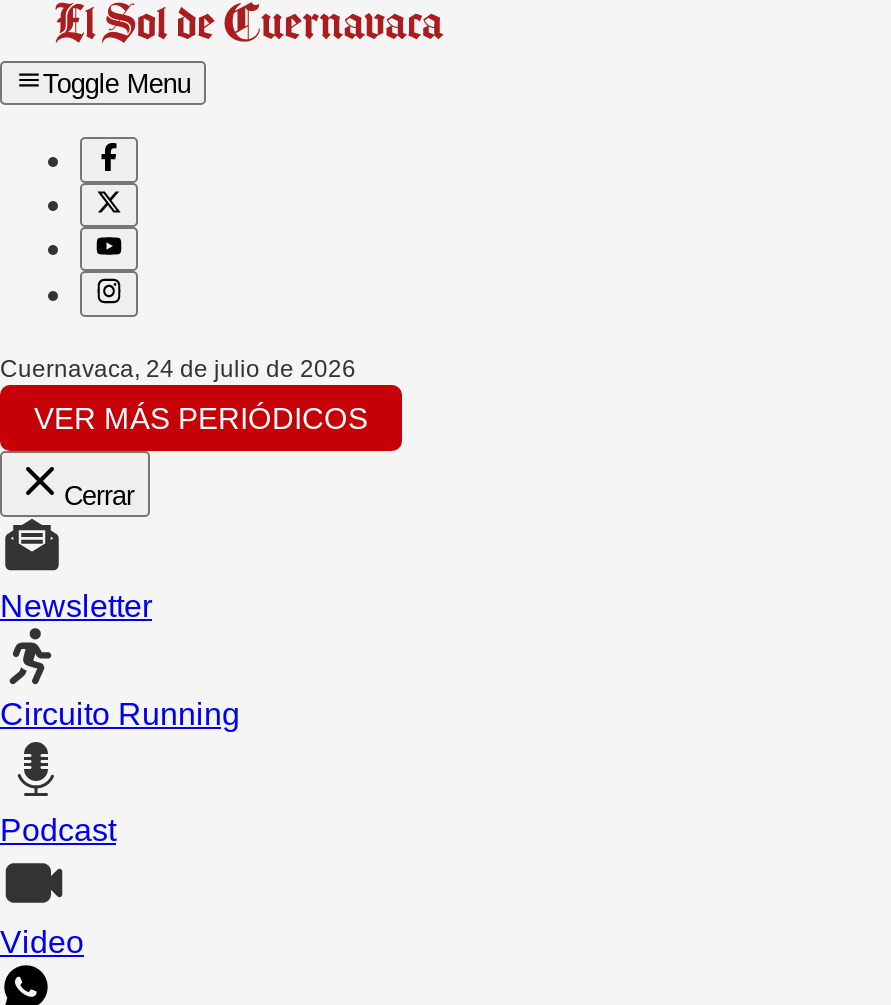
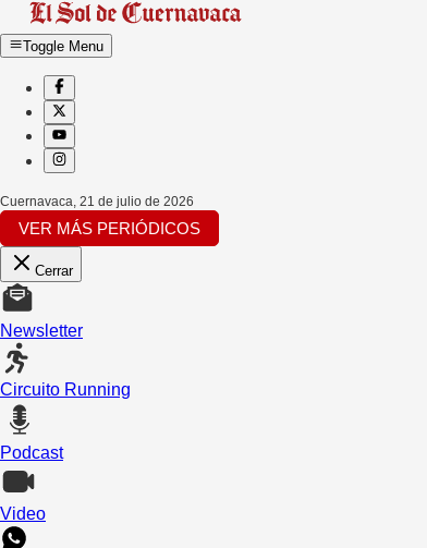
[0,354,356,382] Cuernavaca, 24 de julio de 2026 -> [0,193,194,209] Cuernavaca, 21 de julio de 2026

